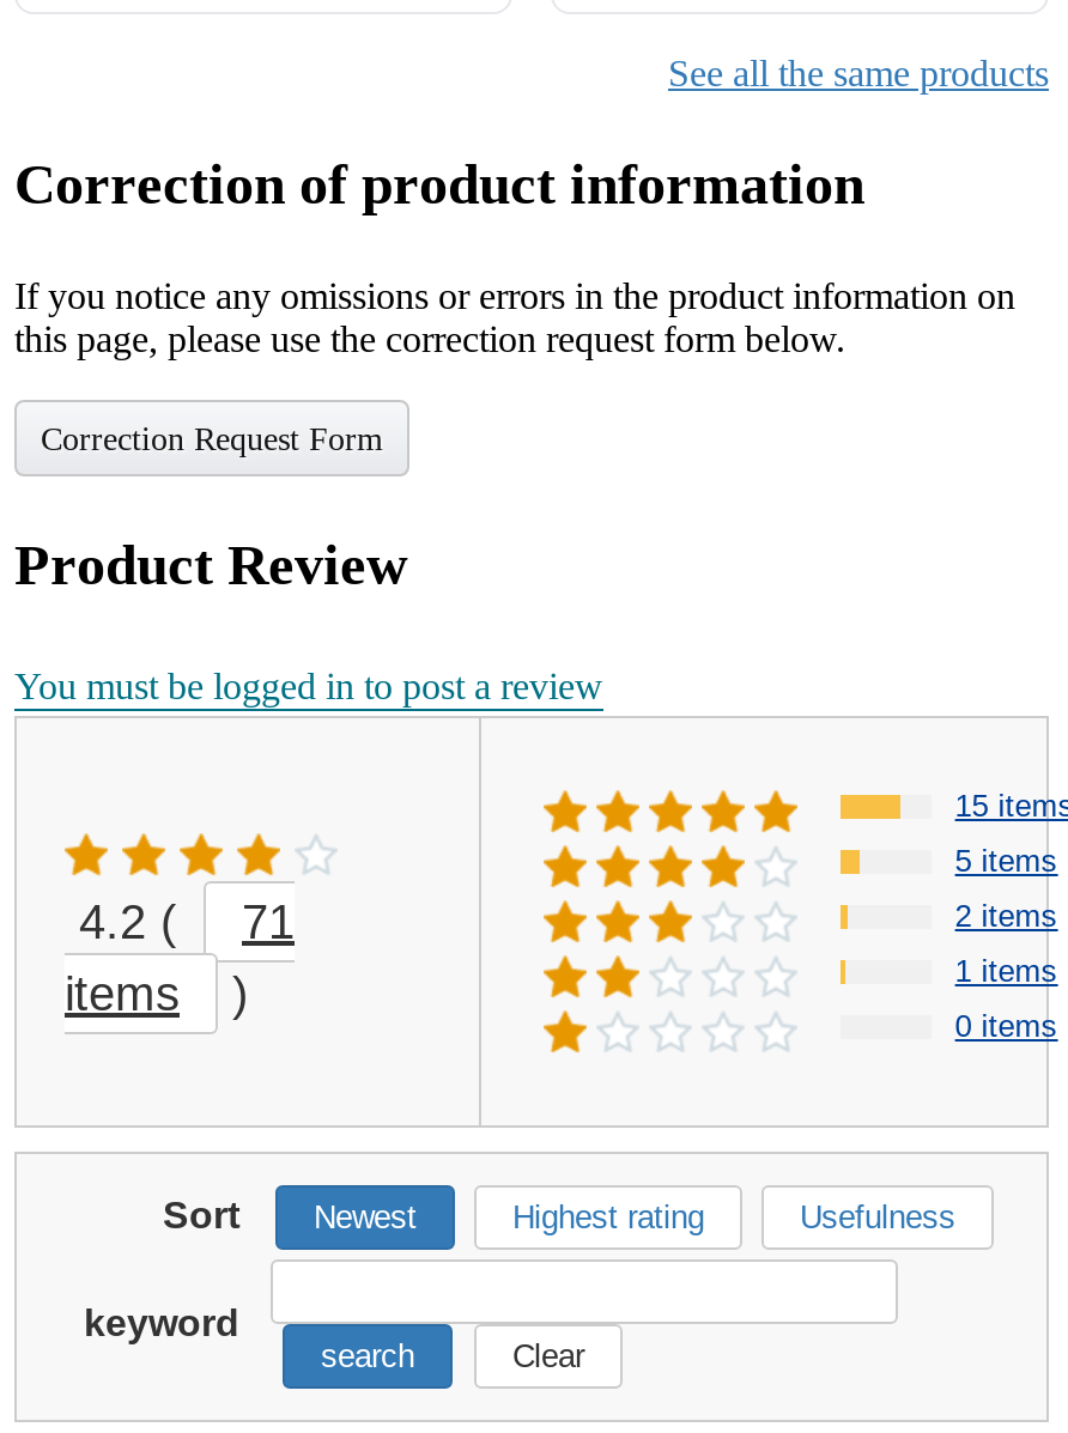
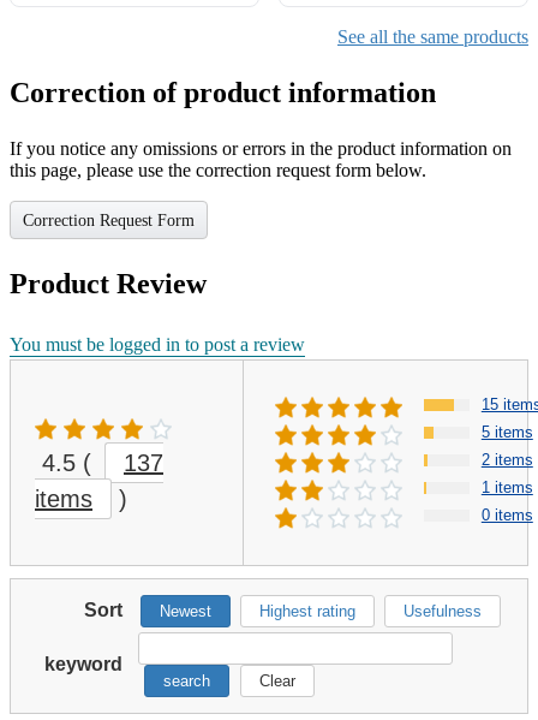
[65,896,192,948] 4.2 ( -> [35,450,98,476] 4.5 (
[242,896,295,948] 71 -> [124,450,163,476] 137

